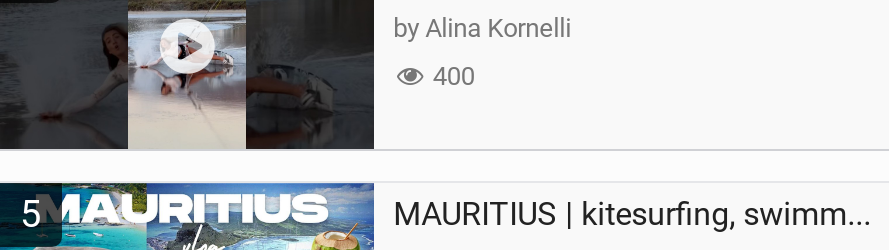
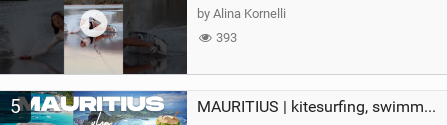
[427,61,475,91] 400 -> [213,30,237,45] 393

